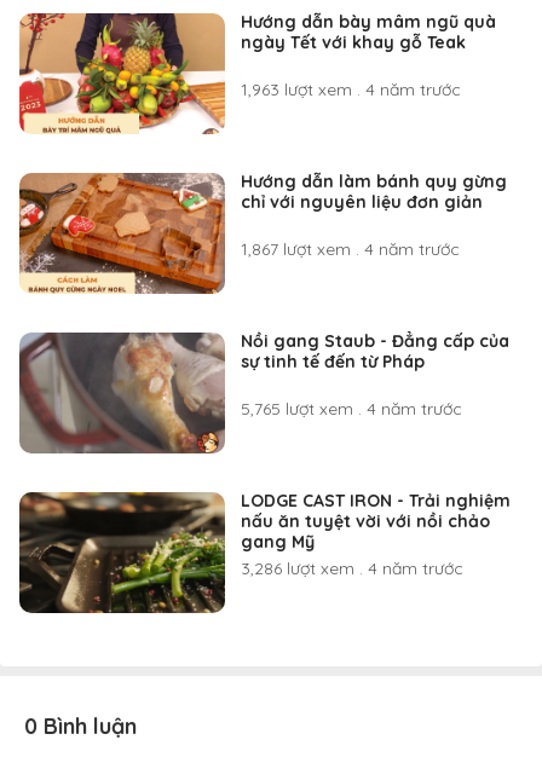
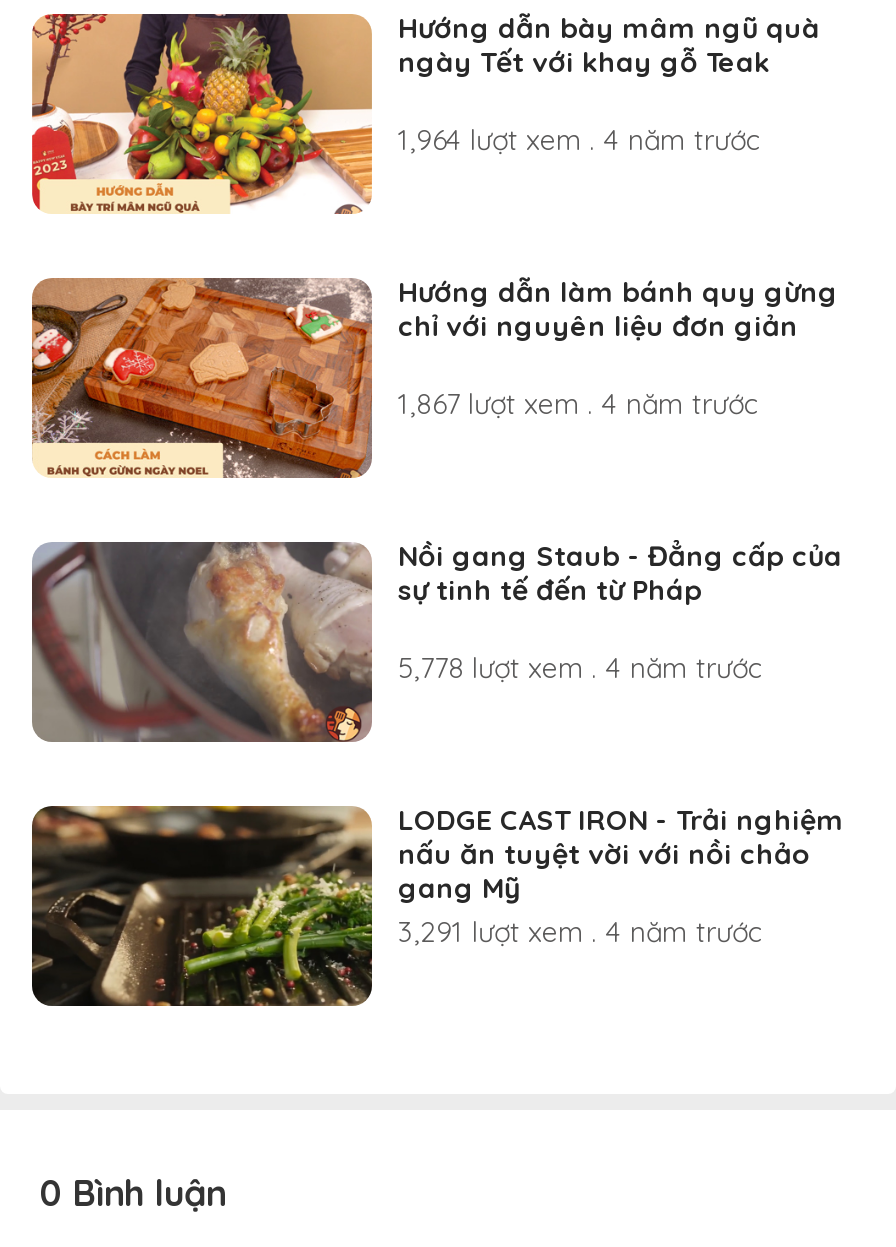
[241,79,461,100] 1,963 lượt xem. 4 năm trước -> [398,122,762,158] 1,964 lượt xem. 4 năm trước
[241,398,462,420] 5,765 lượt xem. 4 năm trước -> [398,650,764,686] 5,778 lượt xem. 4 năm trước
[241,557,463,579] 3,286 lượt xem. 4 năm trước -> [398,914,764,950] 3,291 lượt xem. 4 năm trước

